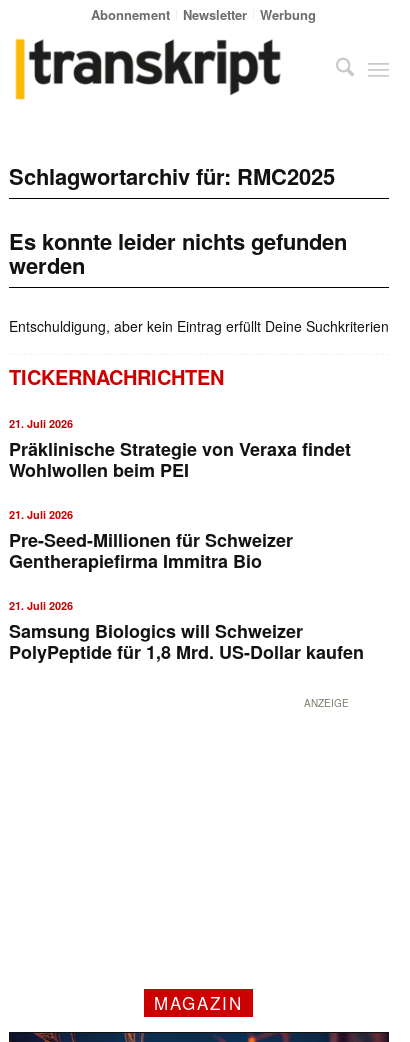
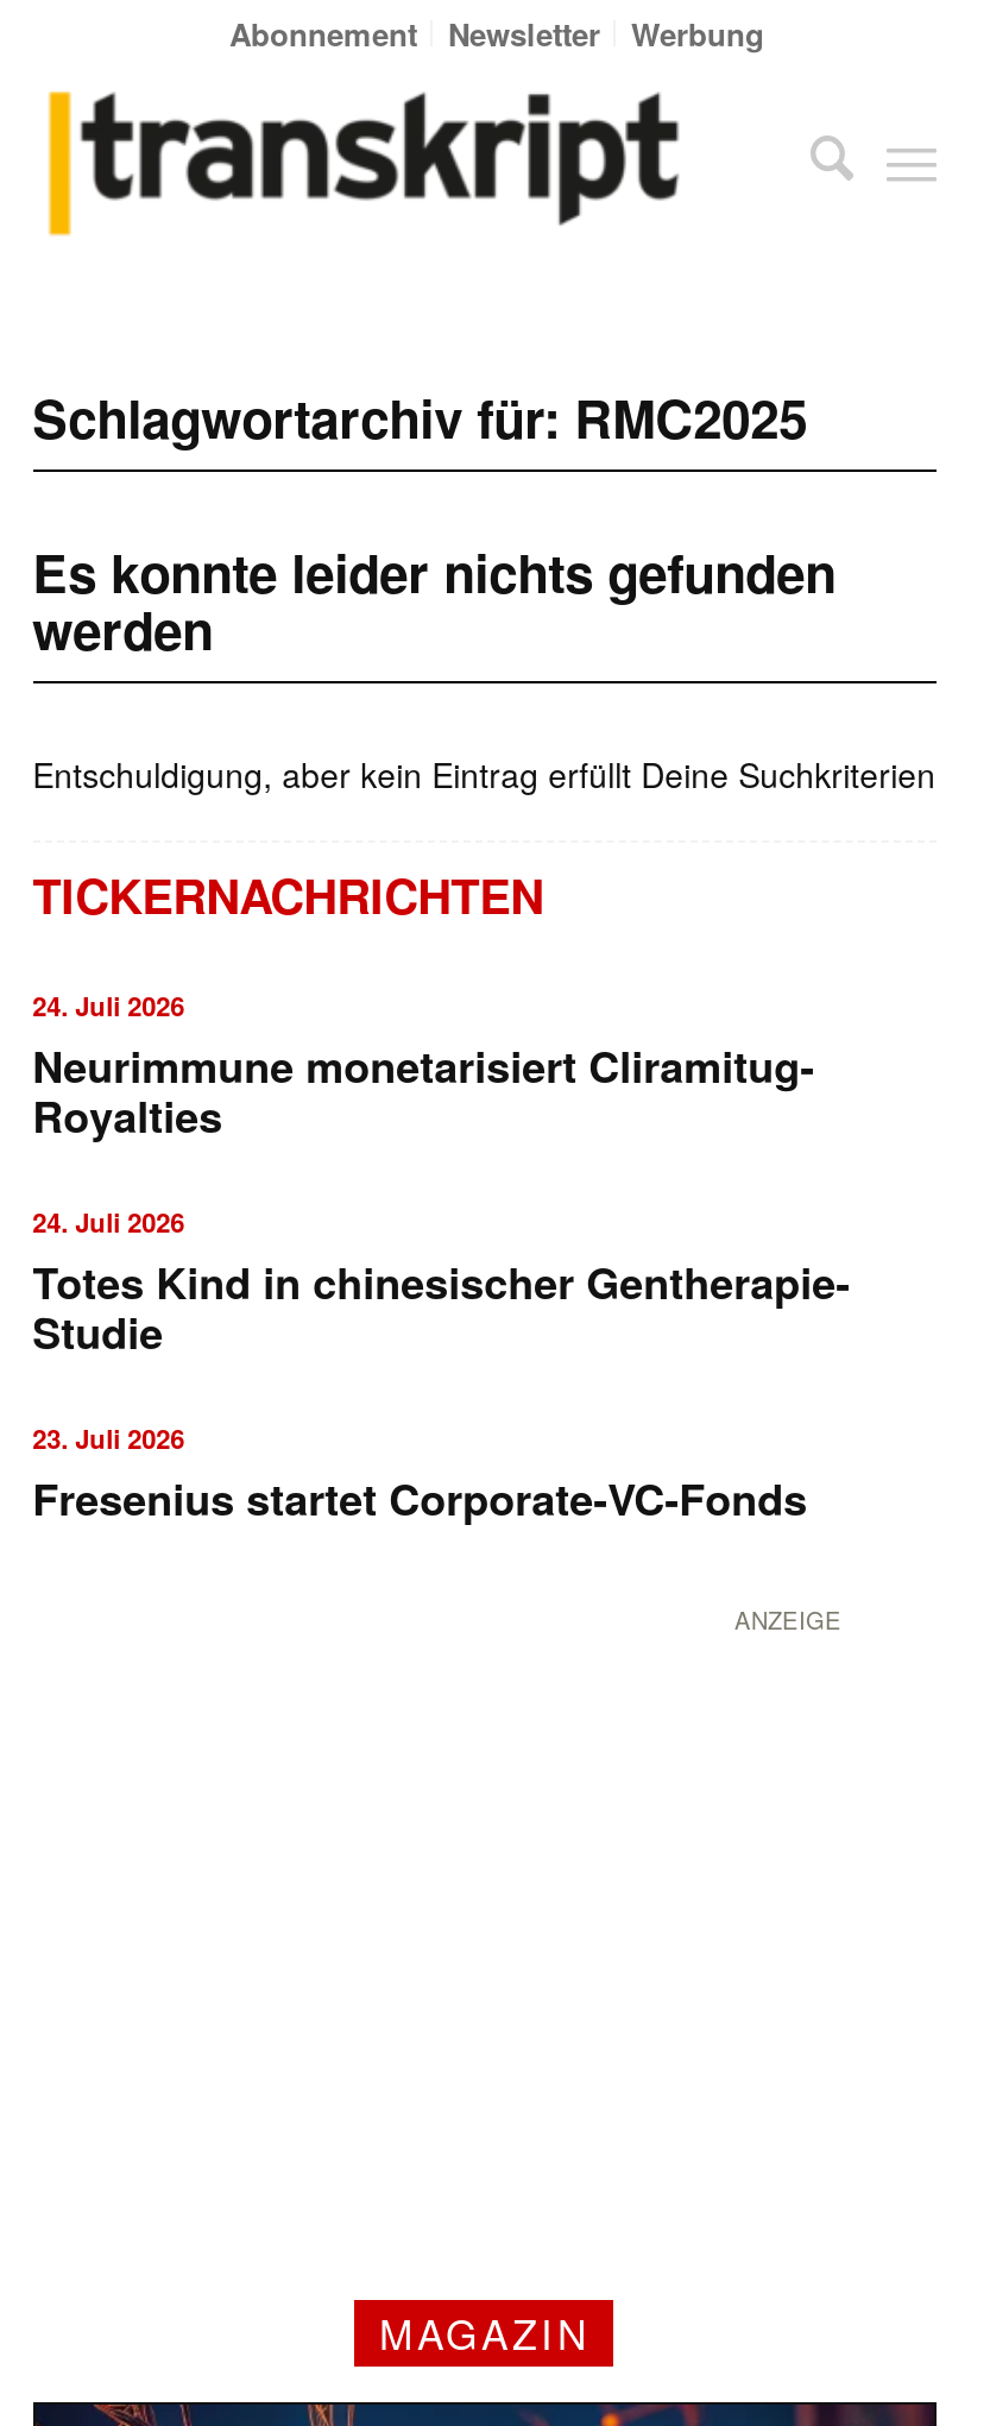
[9,416,351,483] 21. Juli 2026 | Präklinische Strategie von Veraxa findet | Wohlwollen beim PEI -> [32,988,814,1147] 24. Juli 2026 | Neurimmune monetarisiert Cliramitug- | Royalties
[9,507,293,574] 21. Juli 2026 | Pre-Seed-Millionen für Schweizer | Gentherapiefirma Immitra Bio -> [32,1204,850,1363] 24. Juli 2026 | Totes Kind in chinesischer Gentherapie- | Studie
[9,598,364,665] 21. Juli 2026 | Samsung Biologics will Schweizer | PolyPeptide für 1,8 Mrd. US-Dollar kaufen -> [32,1420,807,1530] 23. Juli 2026 | Fresenius startet Corporate-VC-Fonds

